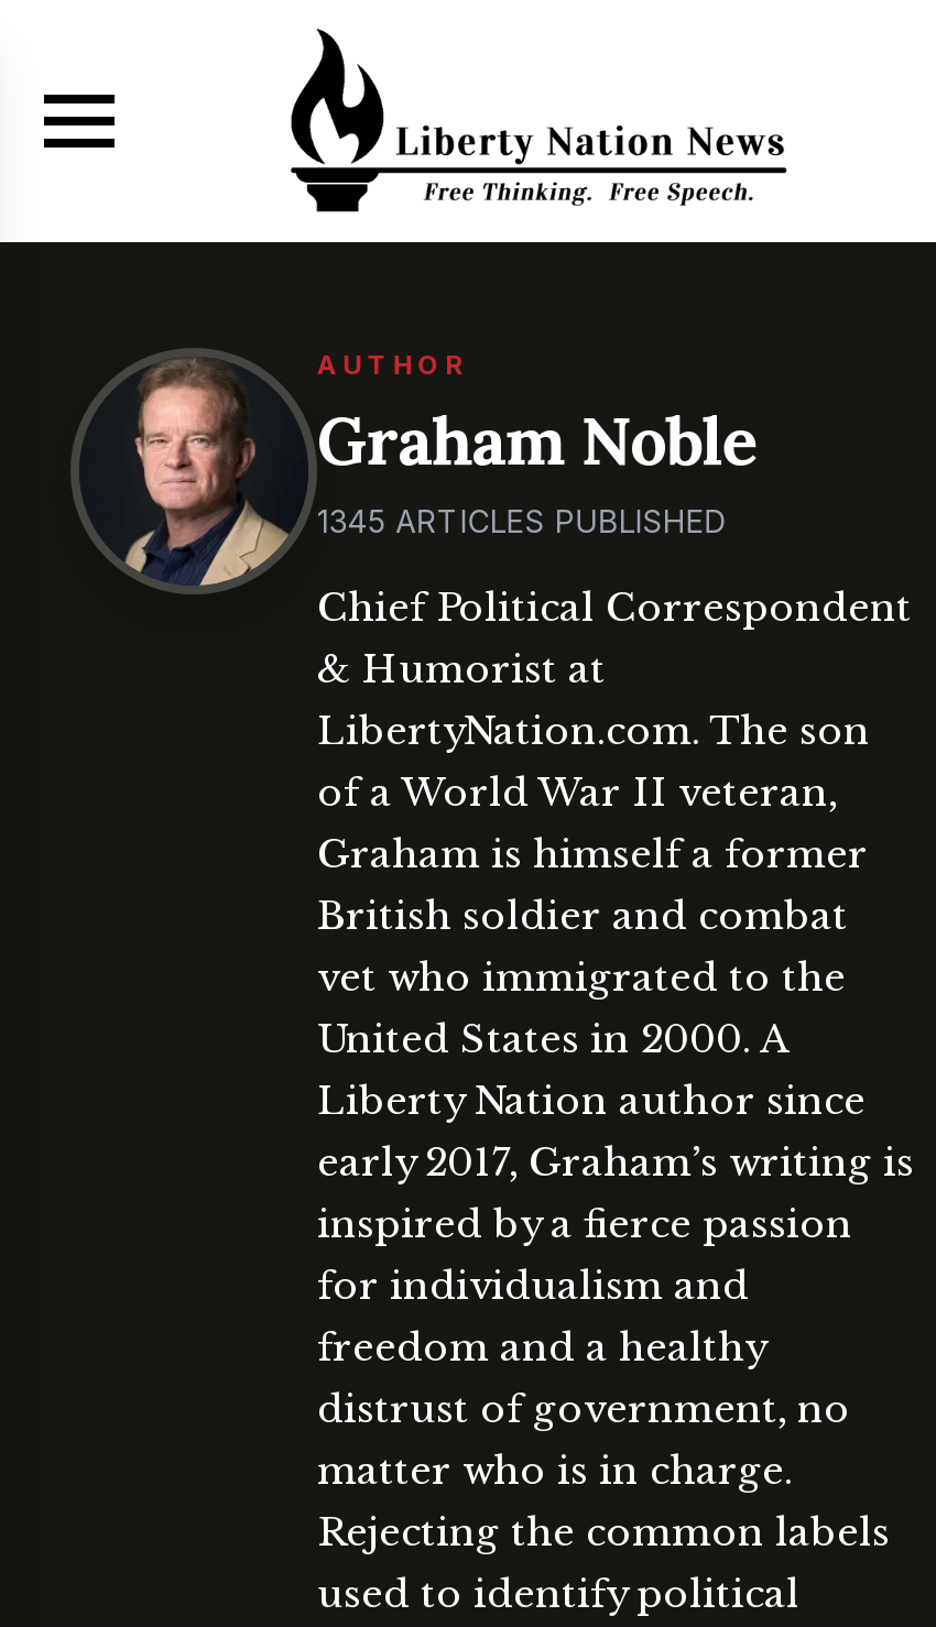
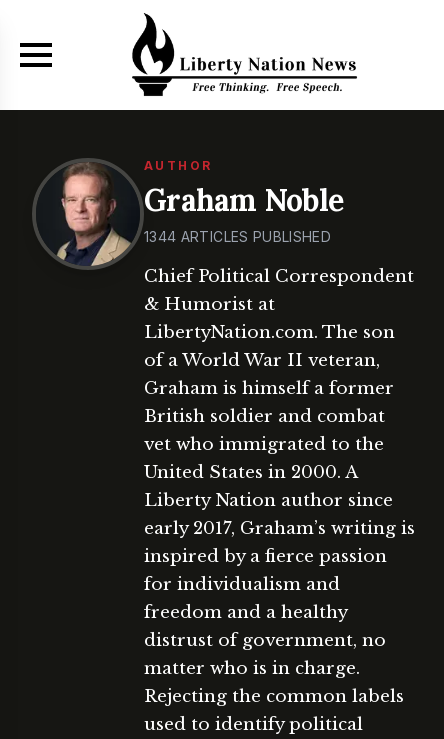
[317,502,727,539] 1345 ARTICLES PUBLISHED -> [144,228,331,245] 1344 ARTICLES PUBLISHED

